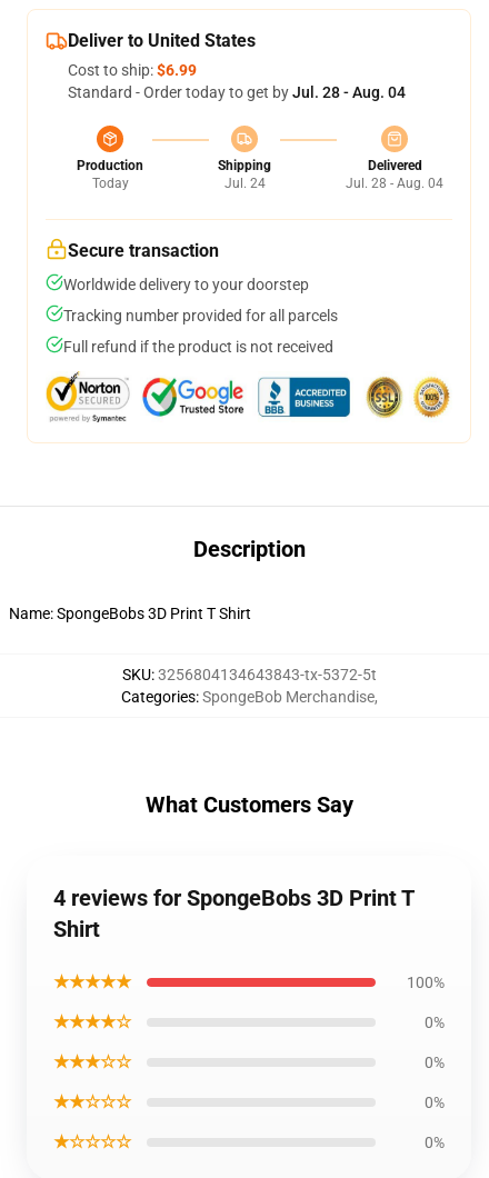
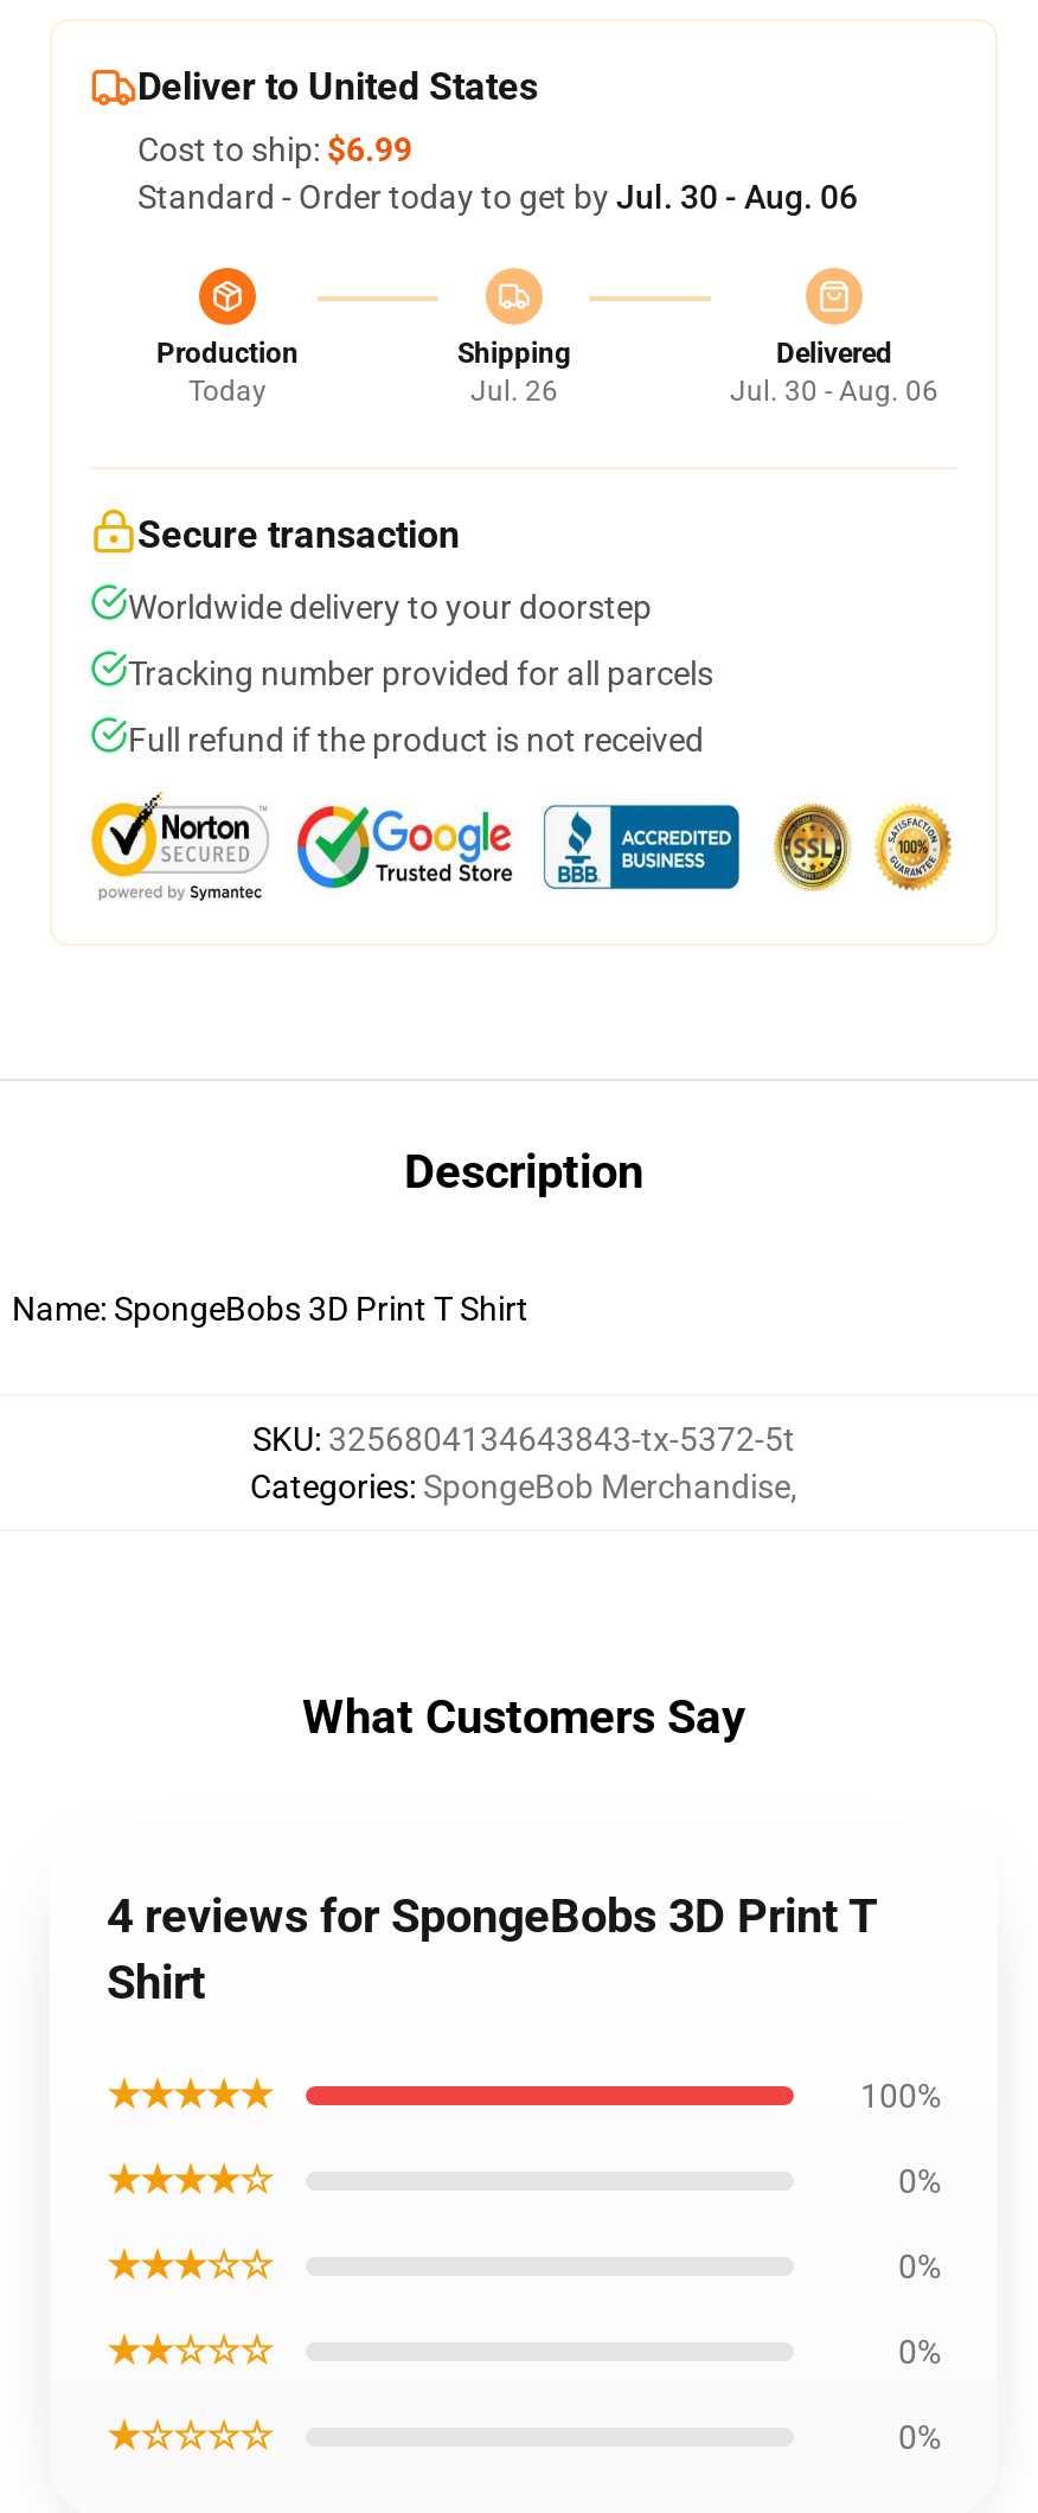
[68,83,406,101] Standard - Order today to get by Jul. 28 - Aug. 04 -> [137,178,858,216] Standard - Order today to get by Jul. 30 - Aug. 06
[224,176,265,191] Jul. 24 -> [470,375,558,408] Jul. 26
[346,176,443,191] Jul. 28 - Aug. 04 -> [730,375,938,408] Jul. 30 - Aug. 06

